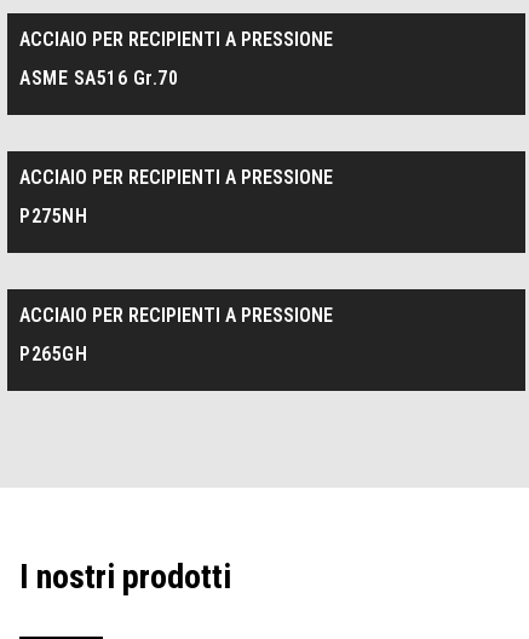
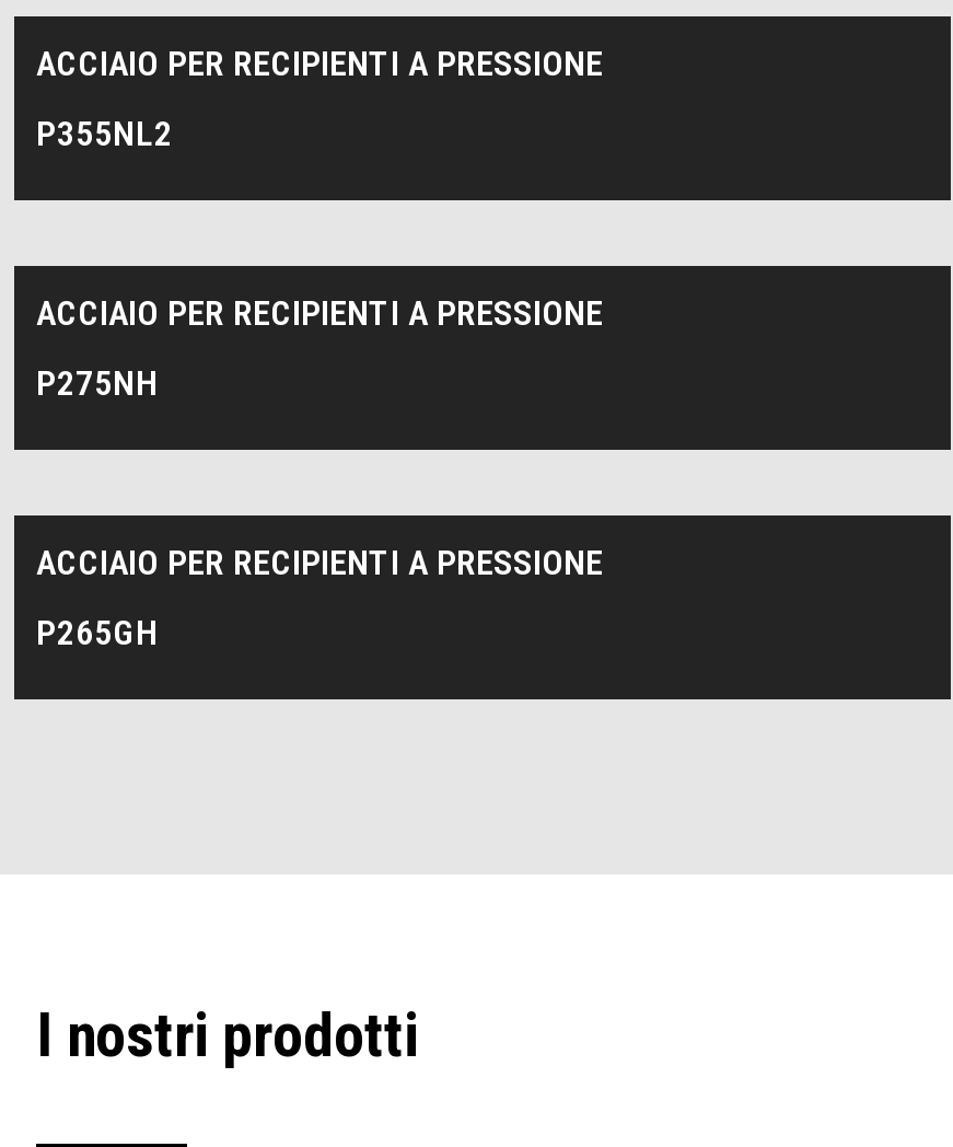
[19,67,178,90] ASME SA516 Gr.70 -> [36,112,173,153] P355NL2

